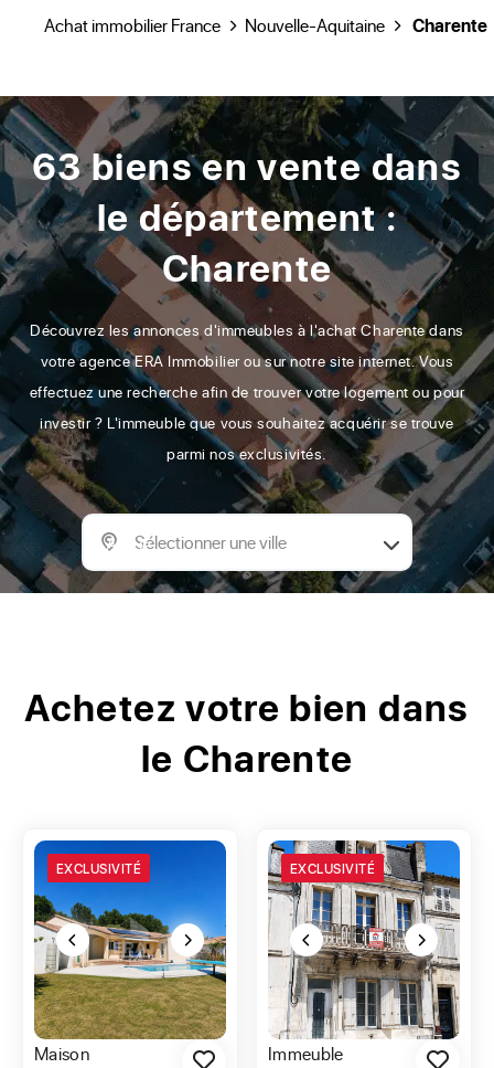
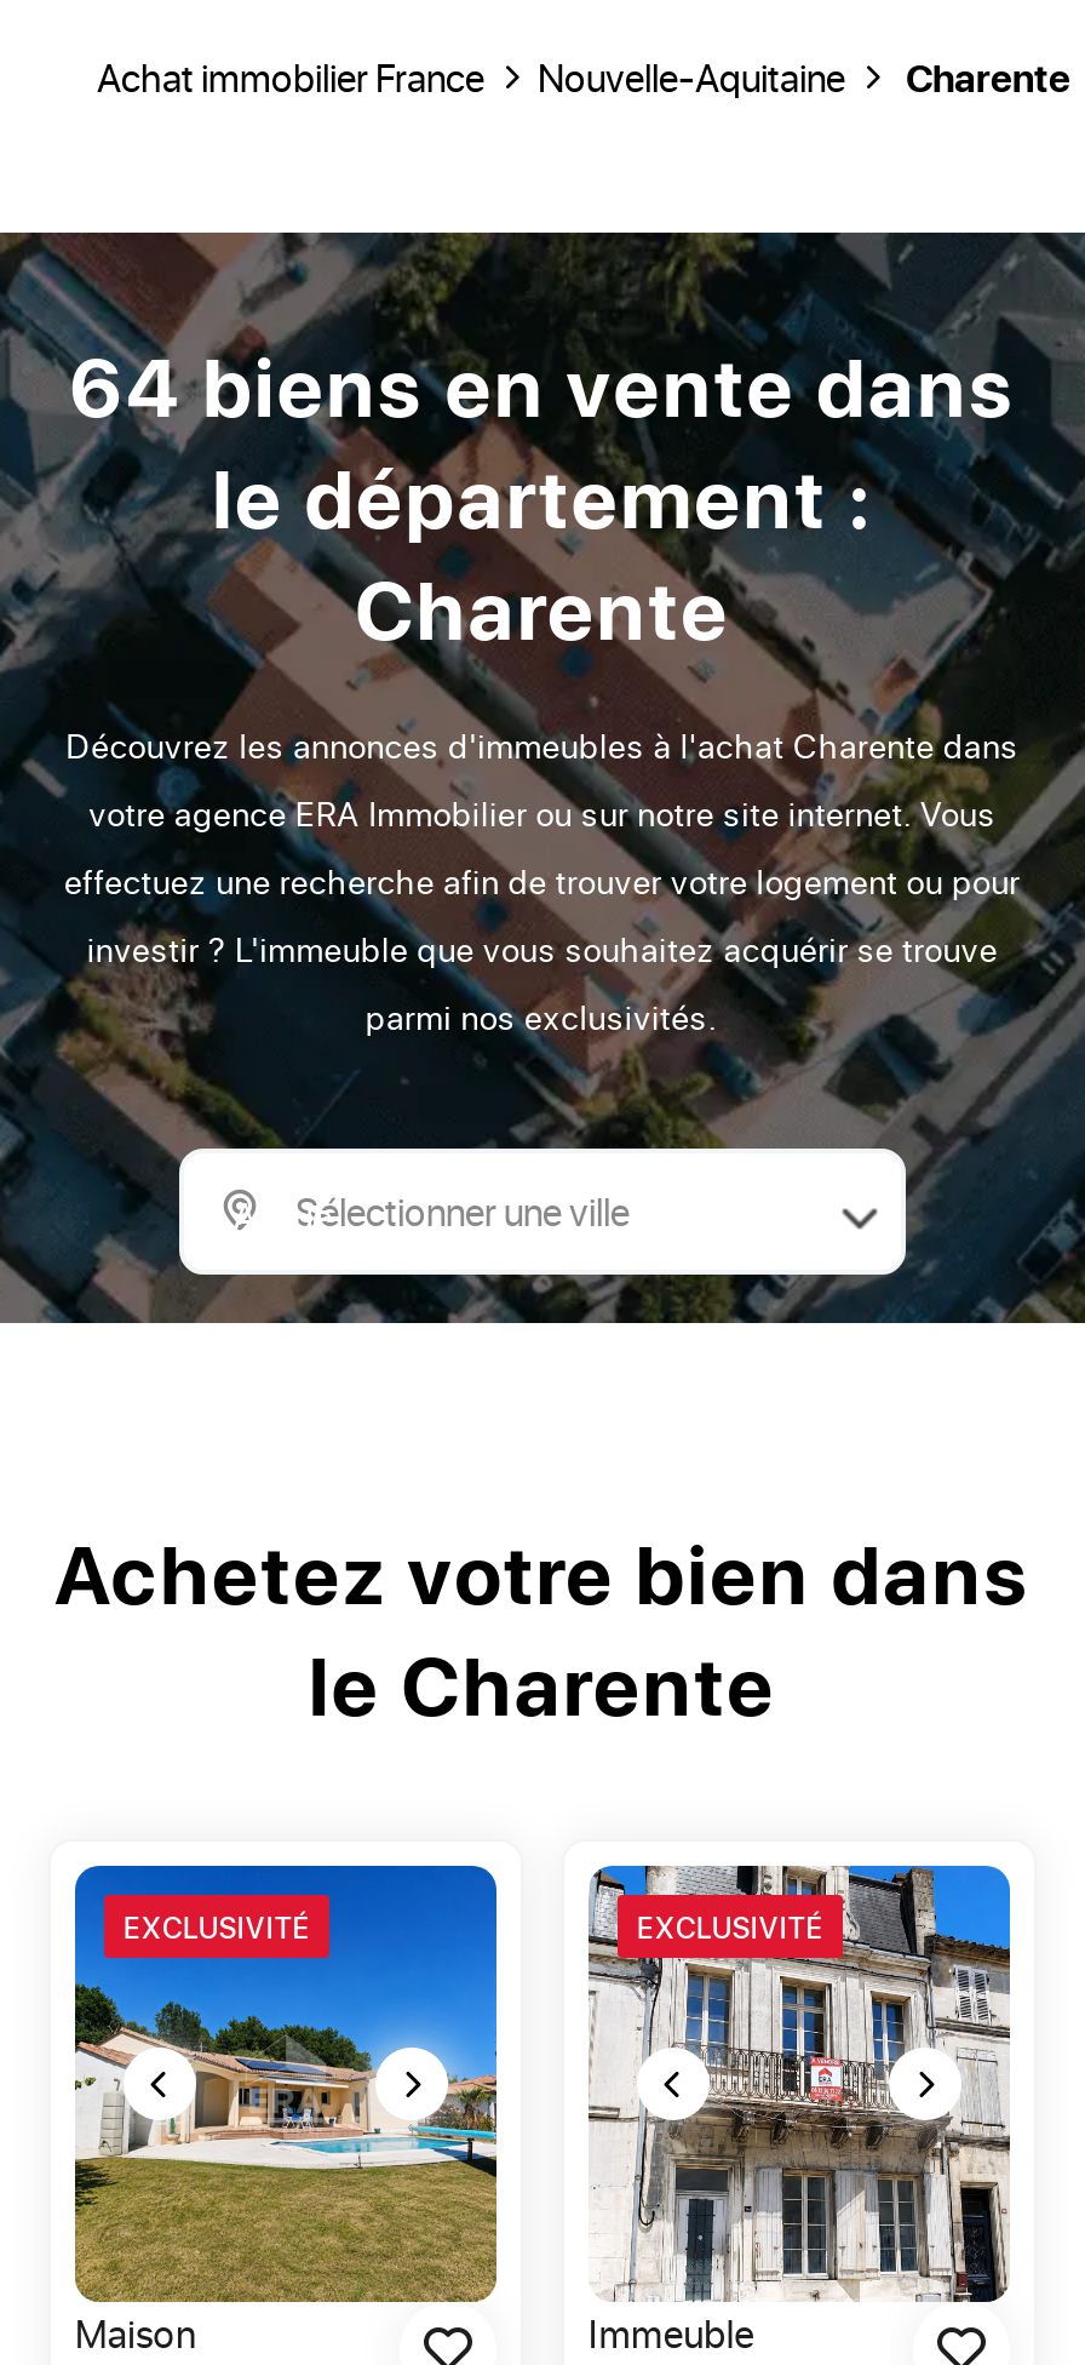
[32,140,462,191] 63 biens en vente dans -> [69,330,1016,441] 64 biens en vente dans

